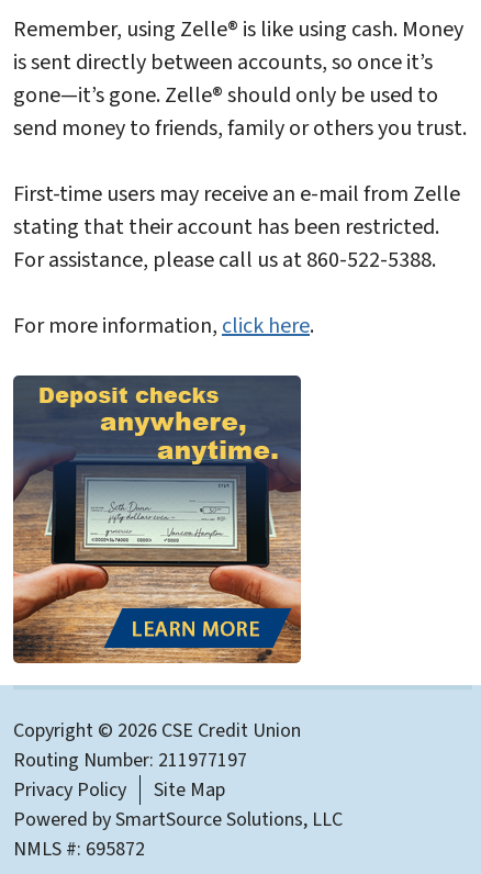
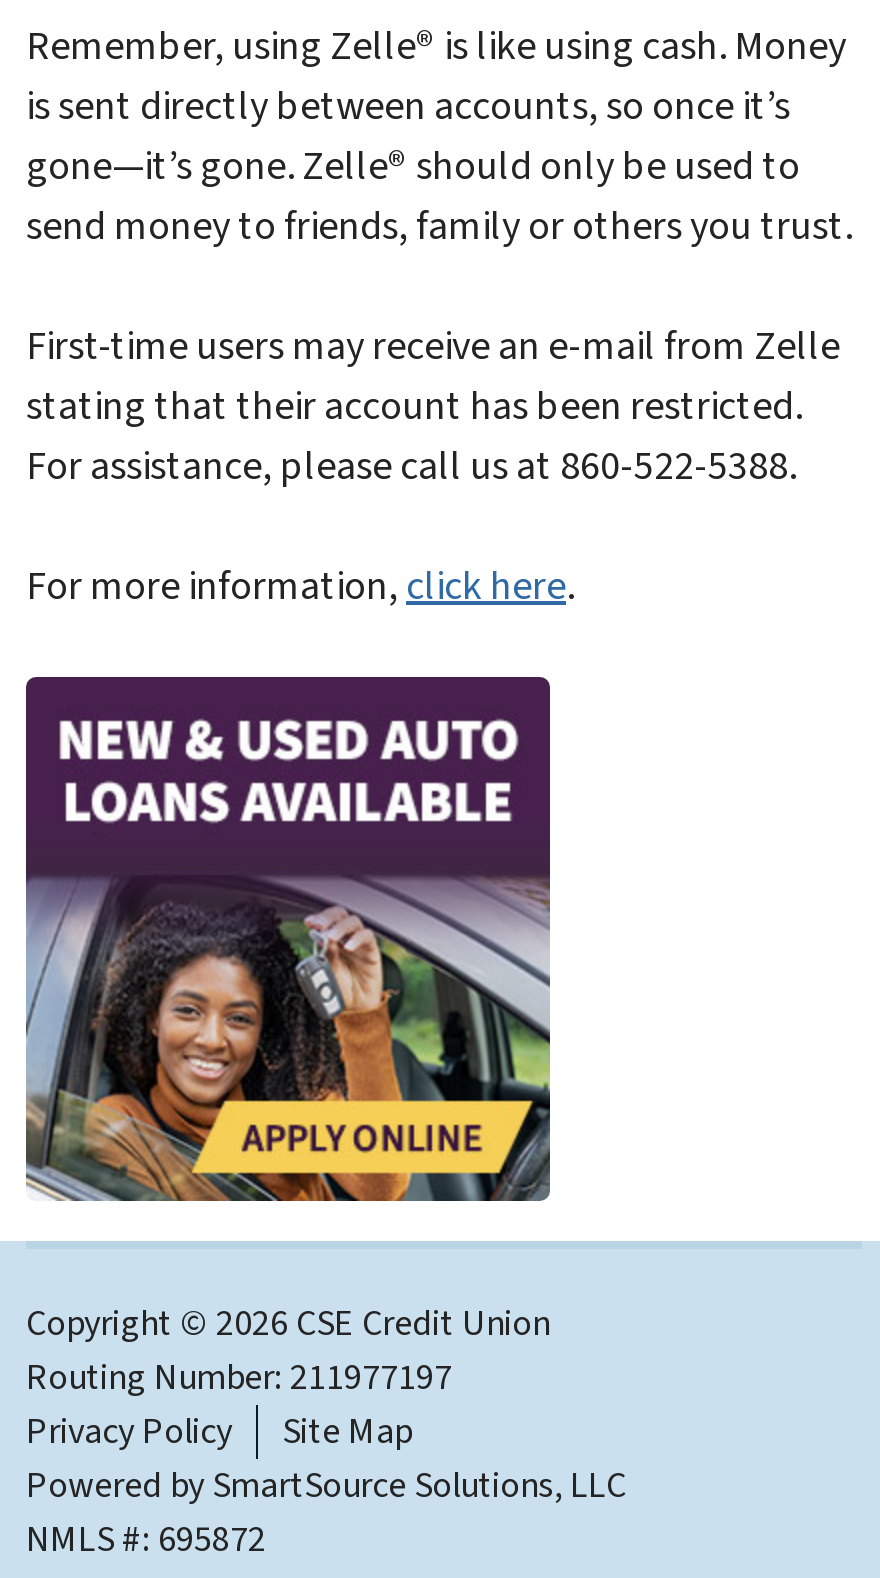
[12,376,302,664] [image] -> [24,677,552,1203] [image]

